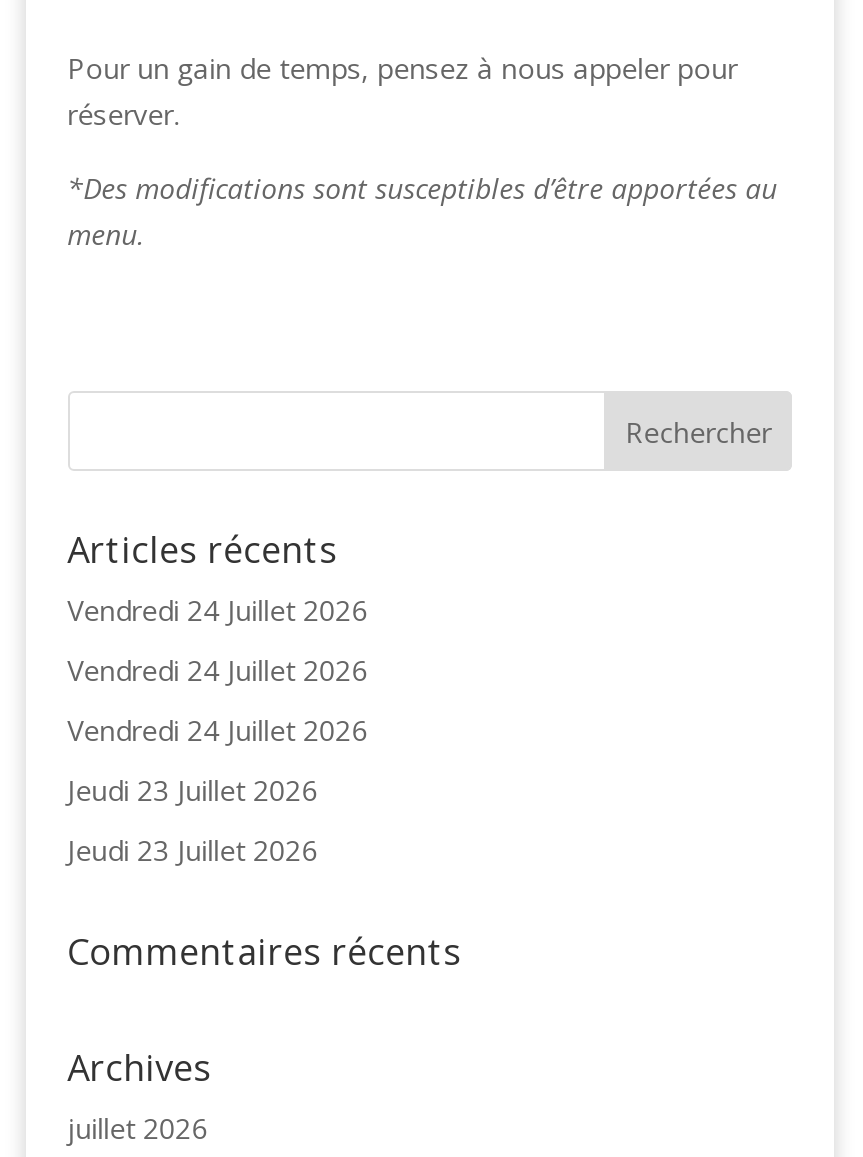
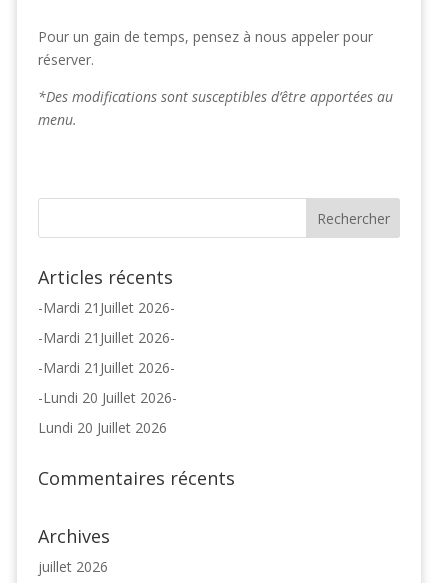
[67,591,367,629] Vendredi 24 Juillet 2026 -> [38,298,175,317] -Mardi 21Juillet 2026-
[67,651,367,689] Vendredi 24 Juillet 2026 -> [38,328,175,347] -Mardi 21Juillet 2026-
[67,711,367,749] Vendredi 24 Juillet 2026 -> [38,358,175,377] -Mardi 21Juillet 2026-
[67,771,317,809] Jeudi 23 Juillet 2026 -> [38,388,177,407] -Lundi 20 Juillet 2026-
[67,831,317,869] Jeudi 23 Juillet 2026 -> [38,418,167,437] Lundi 20 Juillet 2026

